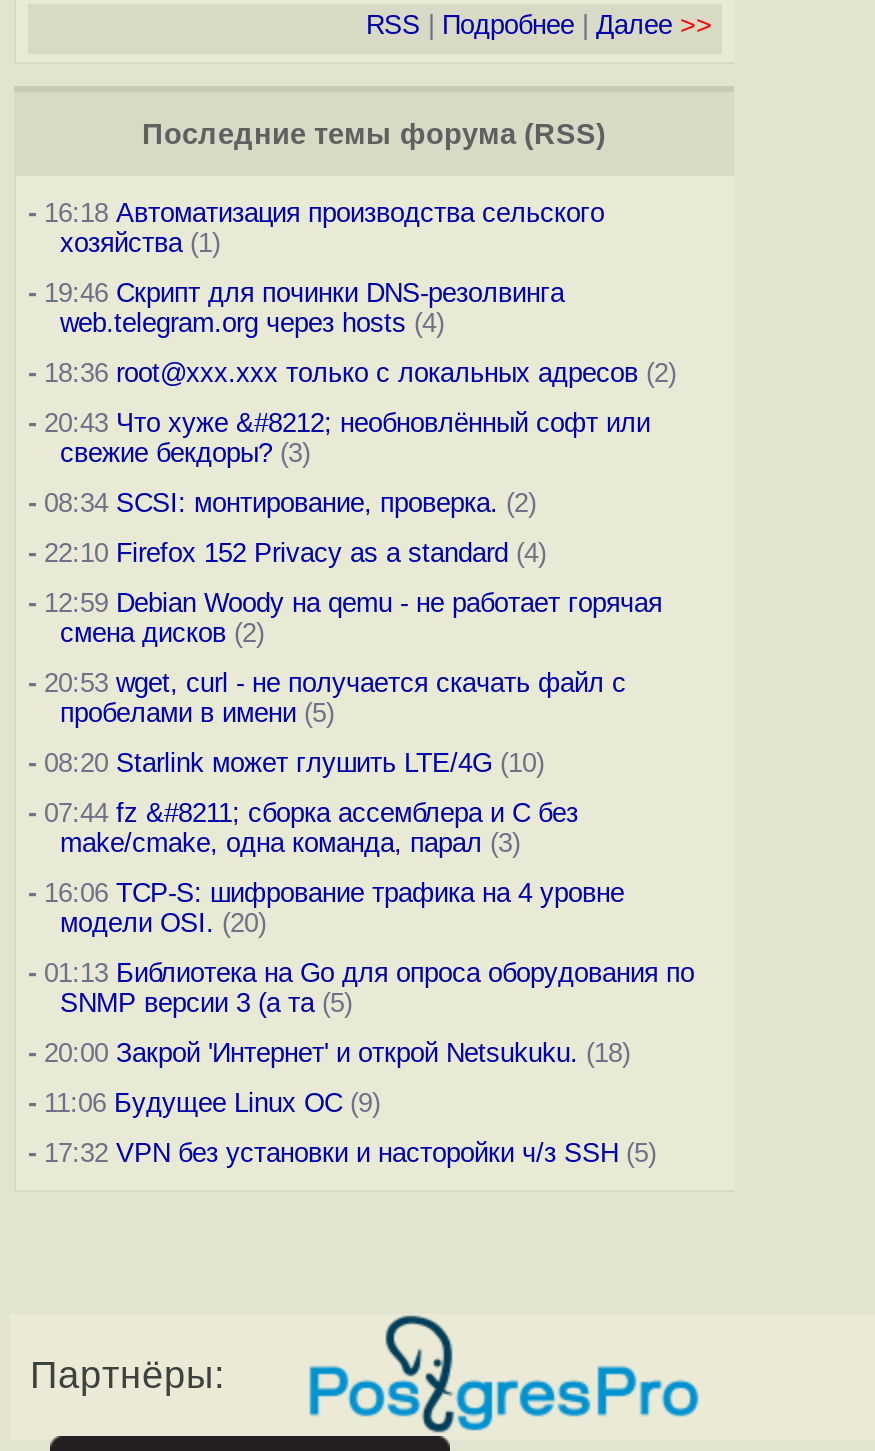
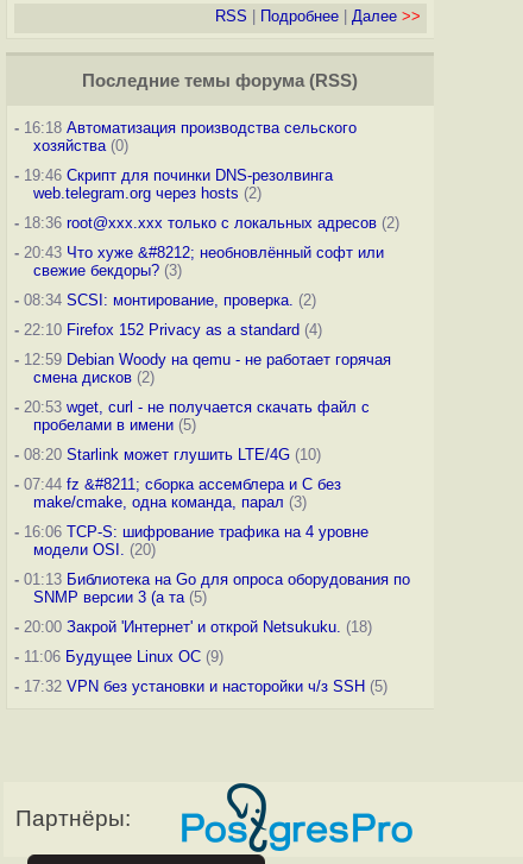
[60,228,220,258] хозяйства (1) -> [33,137,128,154] хозяйства (0)
[60,308,444,338] web.telegram.org через hosts (4) -> [33,184,261,202] web.telegram.org через hosts (2)

